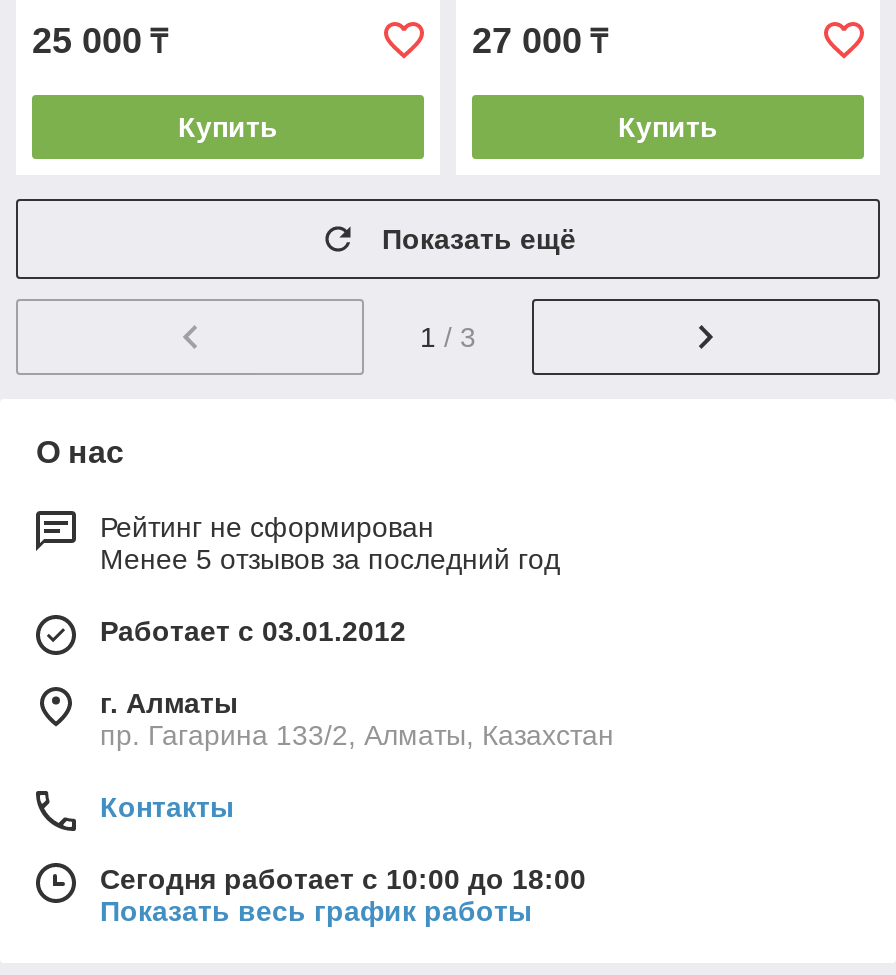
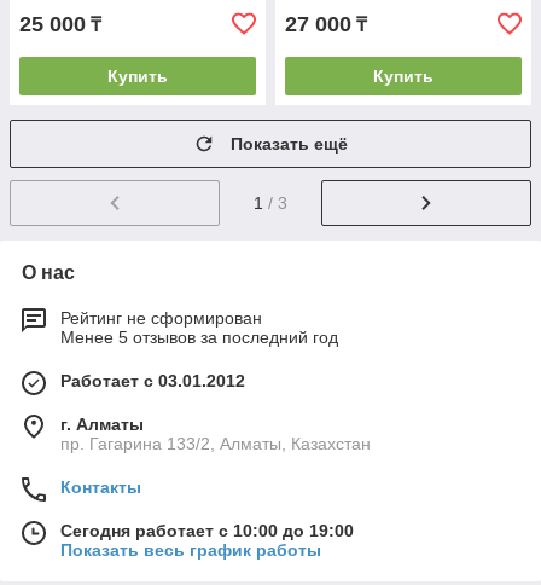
[100,863,586,895] Сегодня работает с 10:00 до 18:00 -> [60,521,354,540] Сегодня работает с 10:00 до 19:00

